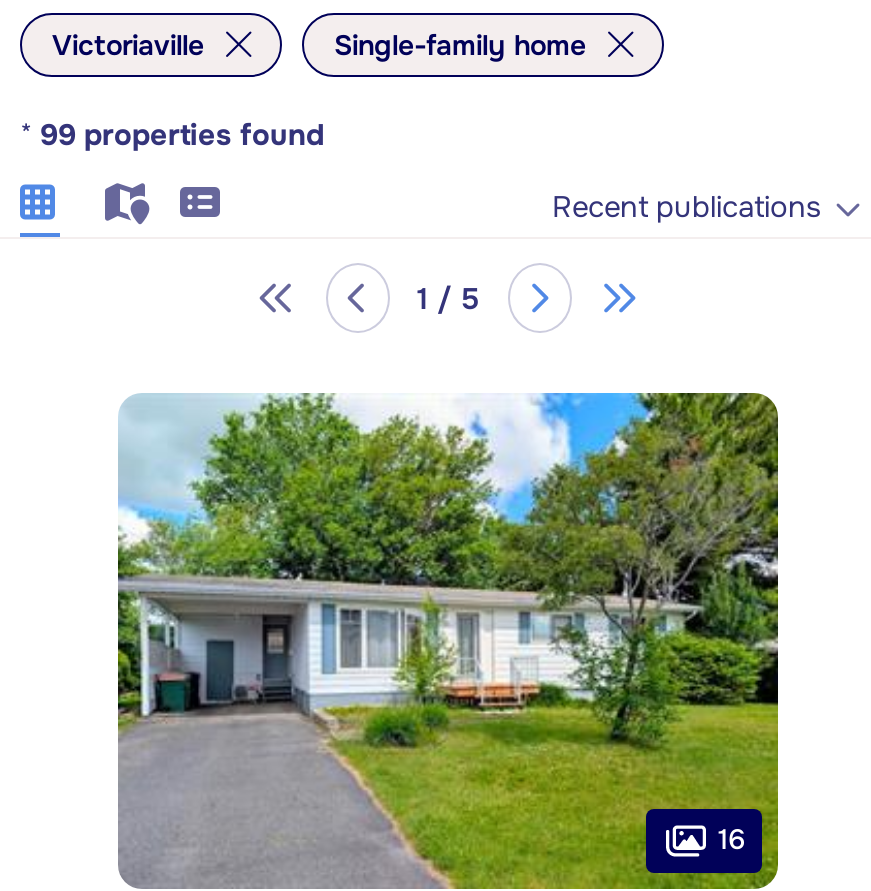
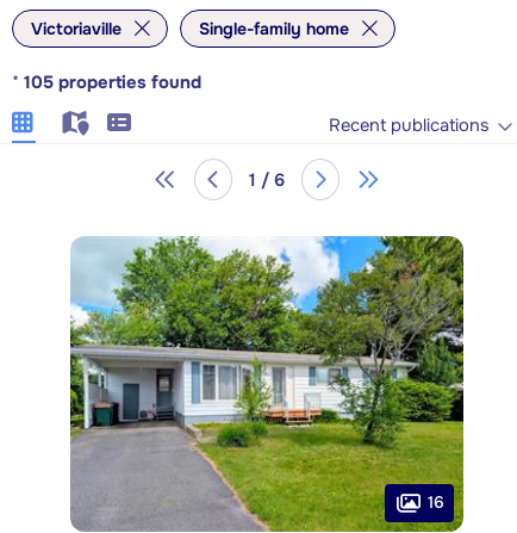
[20,117,324,155] * 99 properties found -> [12,72,201,94] * 105 properties found
[417,281,479,319] 1 / 5 -> [249,169,285,192] 1 / 6

